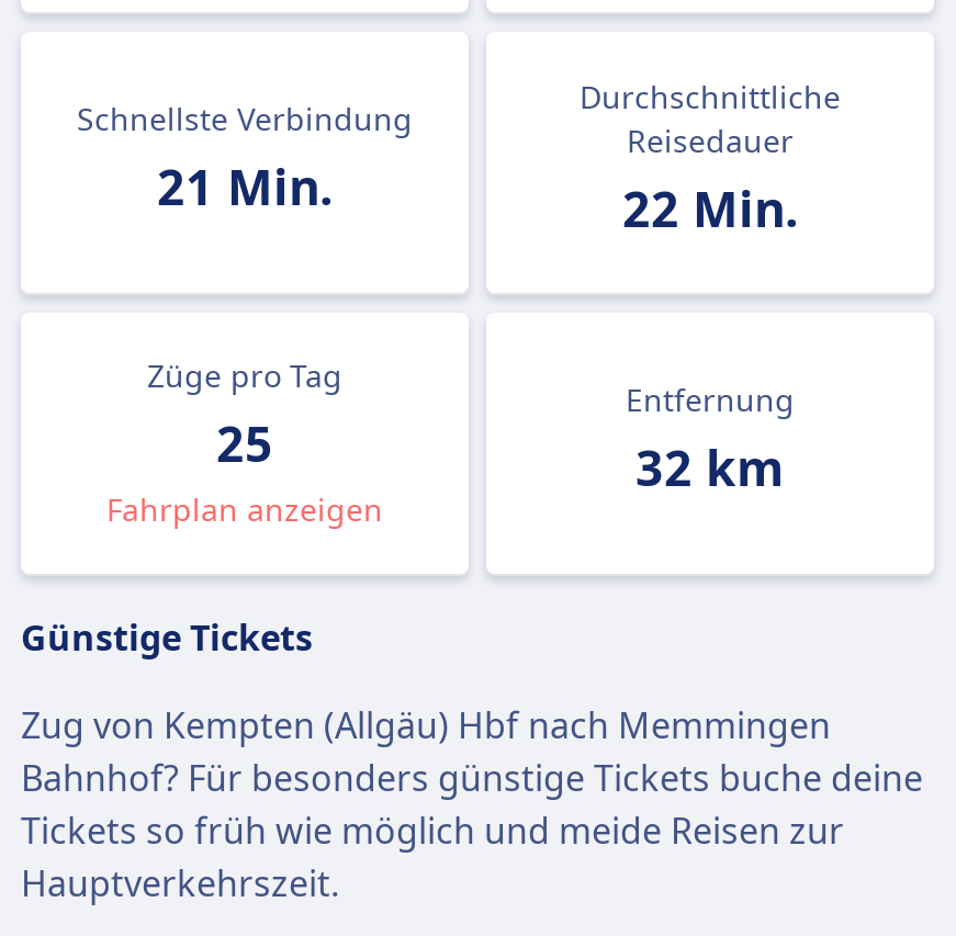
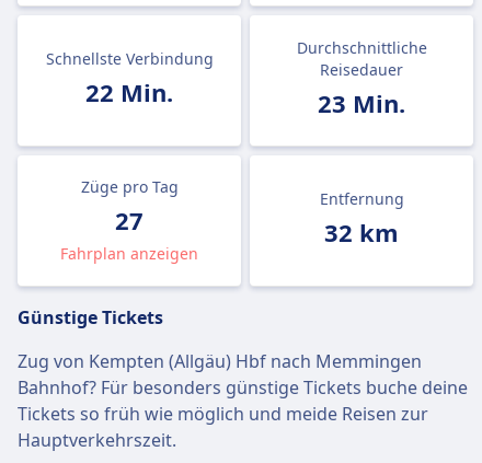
[157,153,333,218] 21 Min. -> [85,76,173,108] 22 Min.
[622,174,798,240] 22 Min. -> [318,86,405,119] 23 Min.
[216,409,273,475] 25 -> [115,204,144,236] 27

